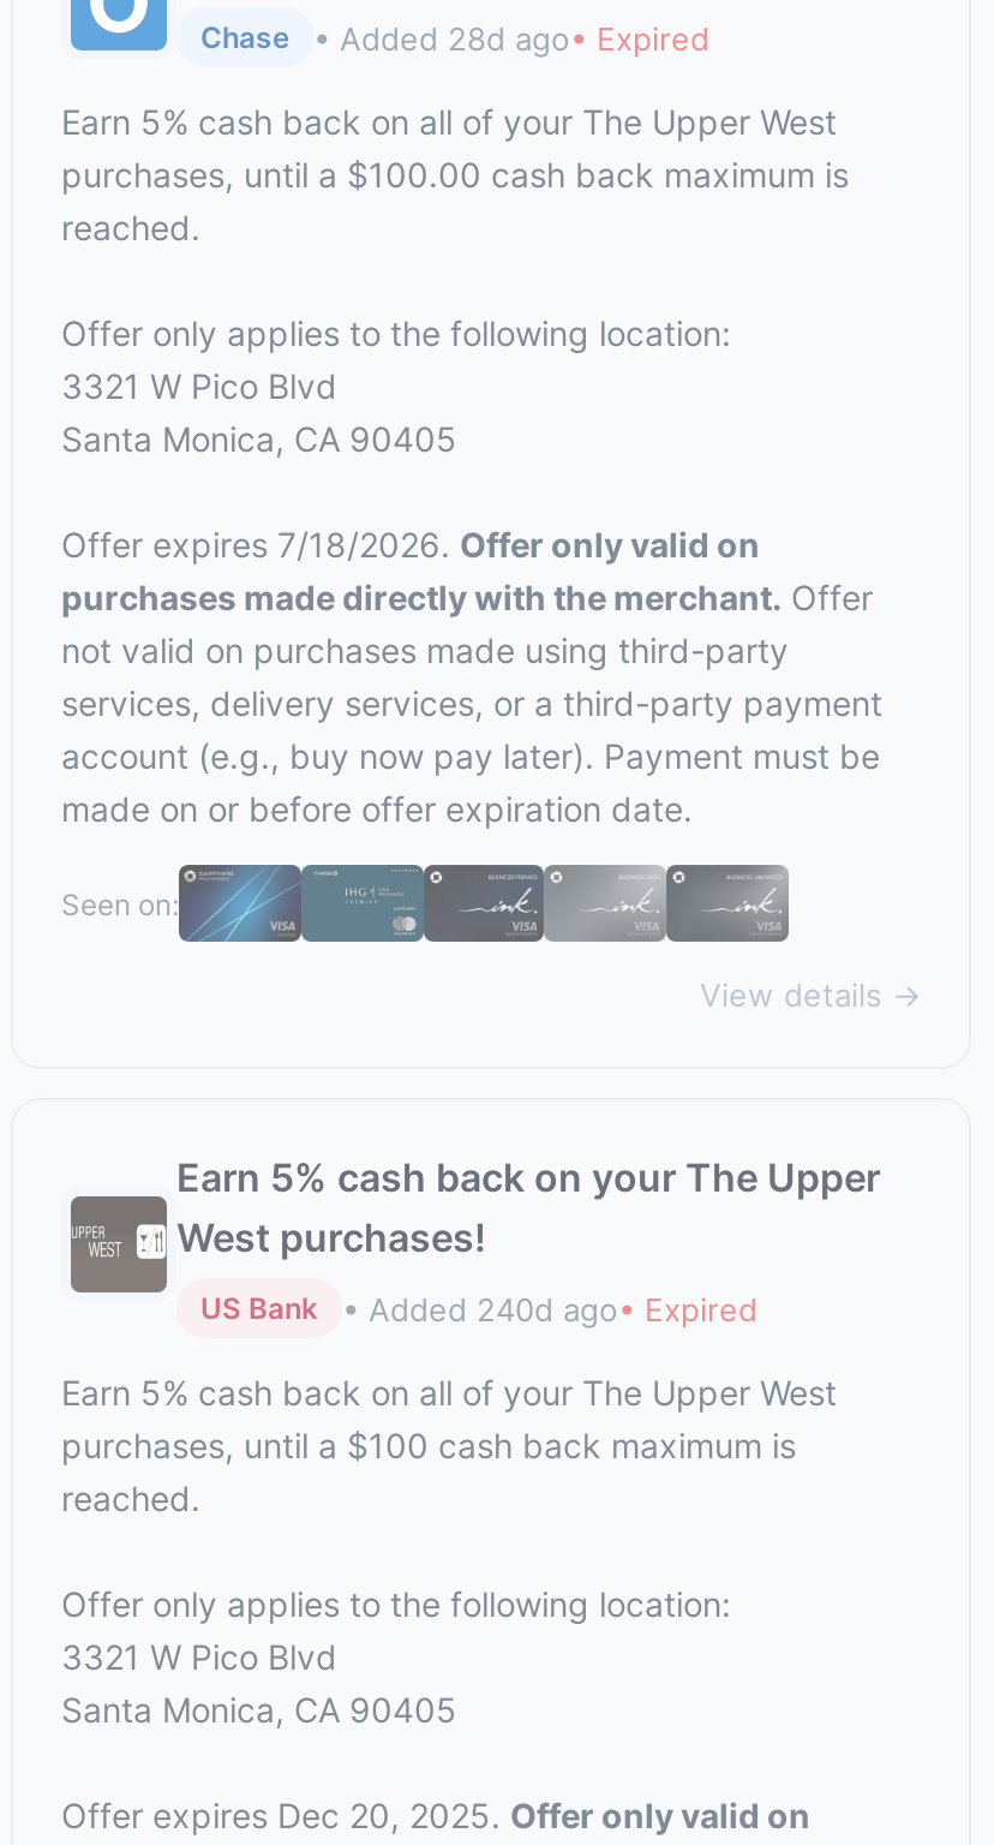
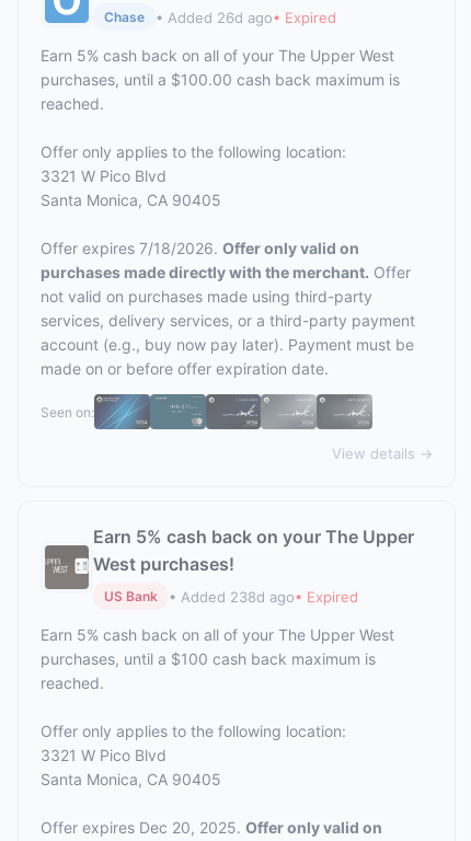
[313,18,709,56] • Added 28d ago• Expired -> [156,8,336,26] • Added 26d ago• Expired
[342,1289,758,1327] • Added 240d ago• Expired -> [169,587,358,605] • Added 238d ago• Expired

